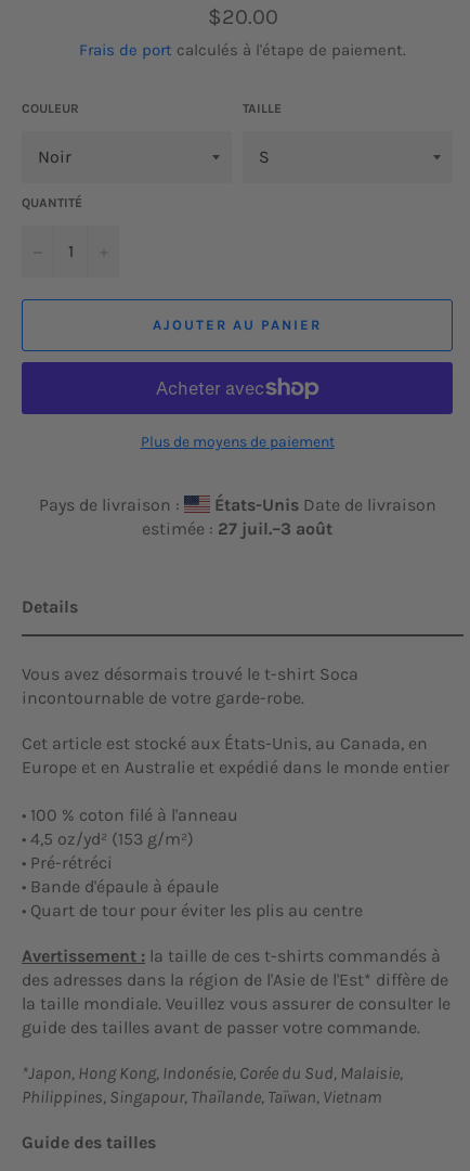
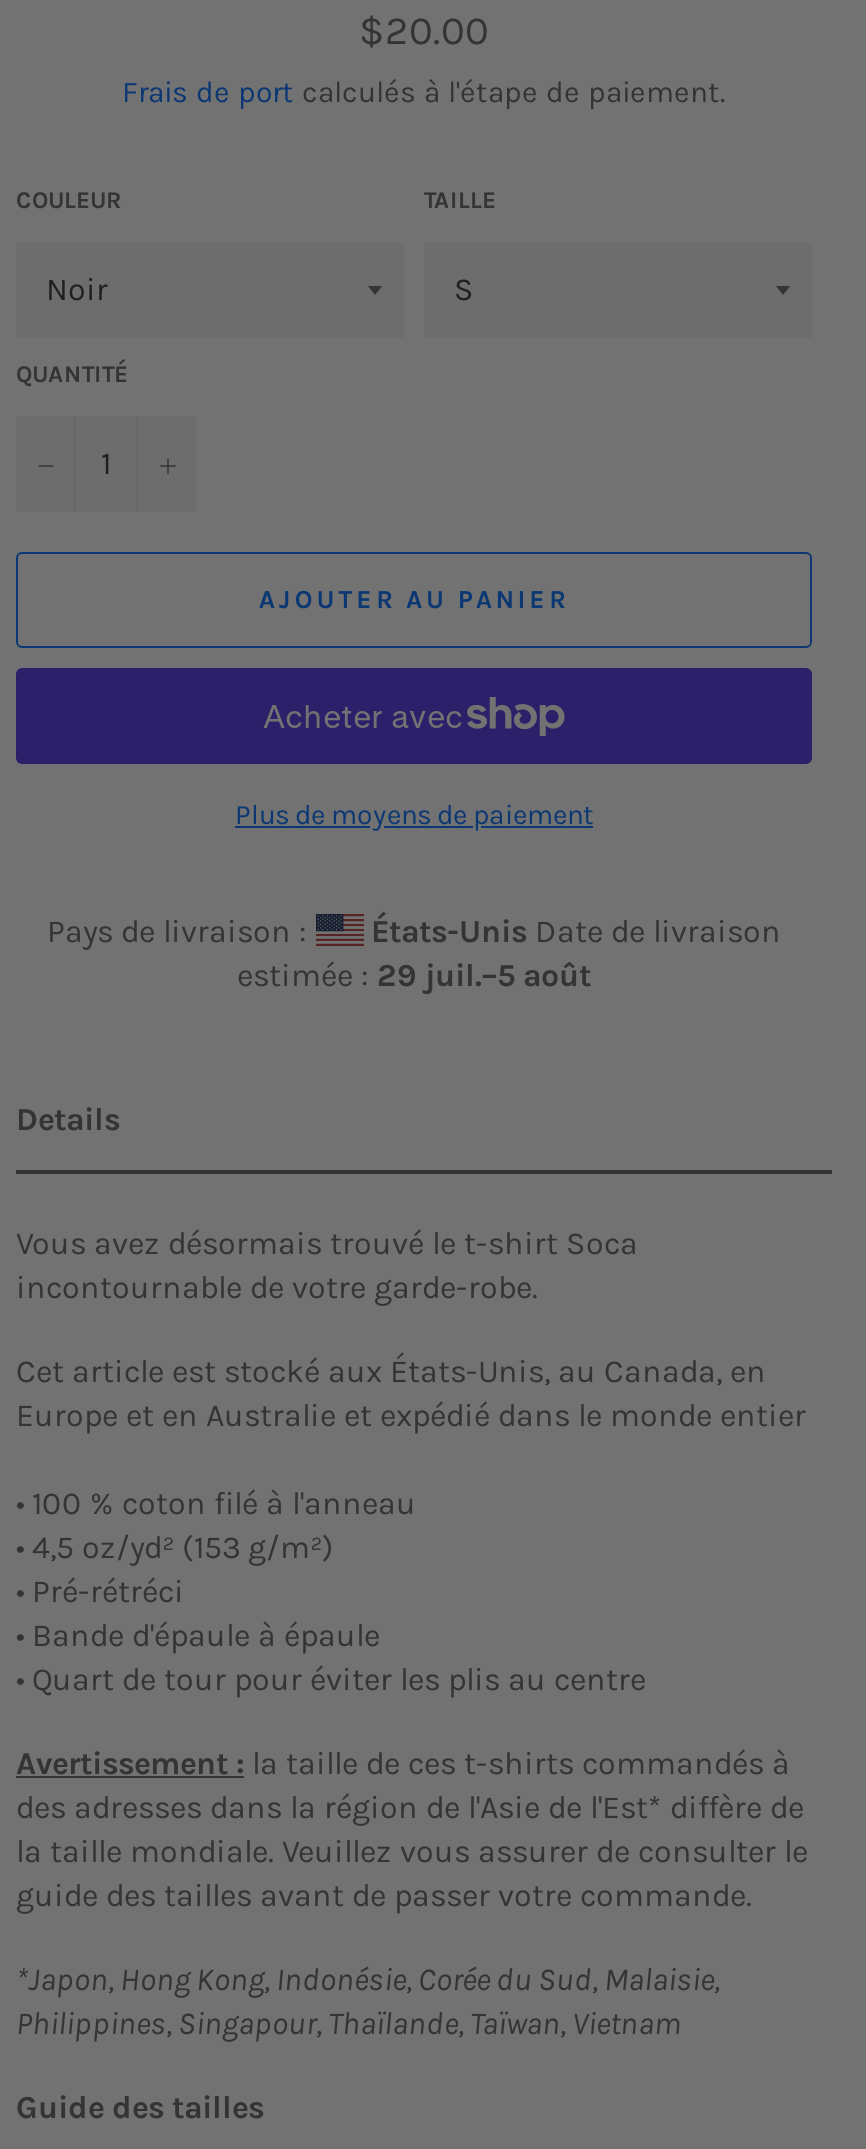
[142,518,332,539] estimée : 27 juil.–3 août -> [237,955,591,993] estimée : 29 juil.–5 août

